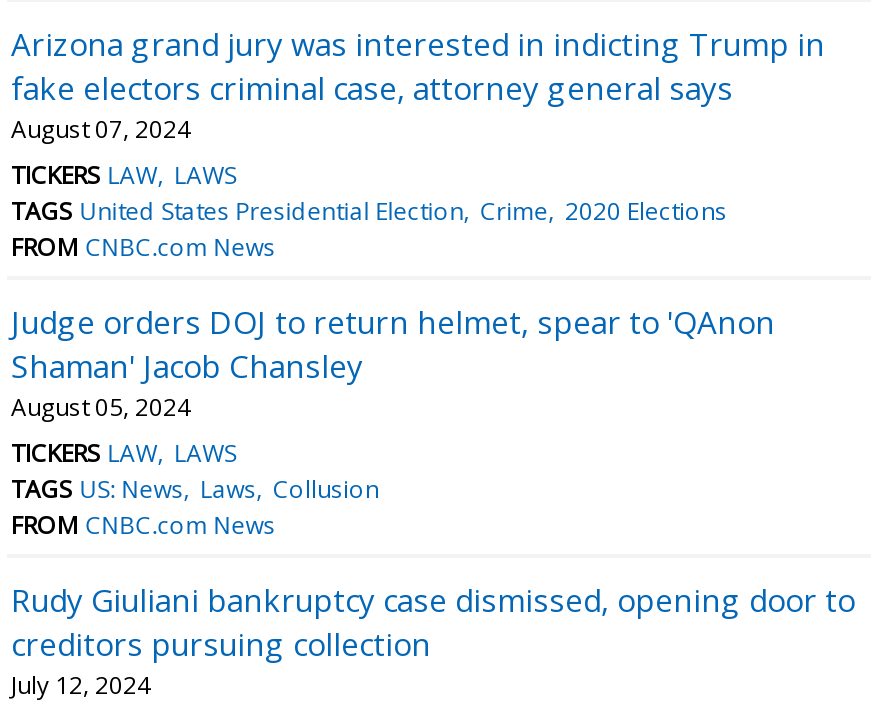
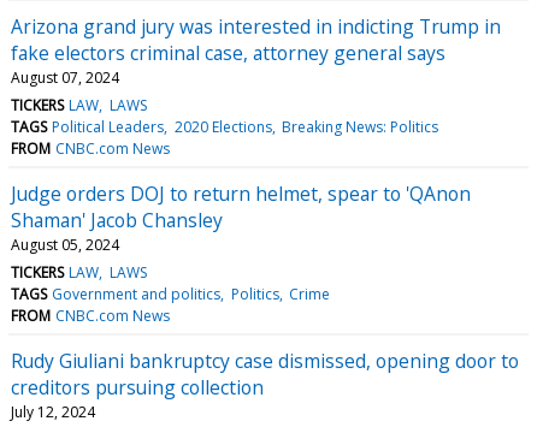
[11,194,727,228] TAGS United States Presidential Election Crime 2020 Elections -> [11,117,438,137] TAGS Political Leaders 2020 Elections Breaking News: Politics
[11,472,379,506] TAGS US: News Laws Collusion -> [11,284,330,304] TAGS Government and politics Politics Crime

